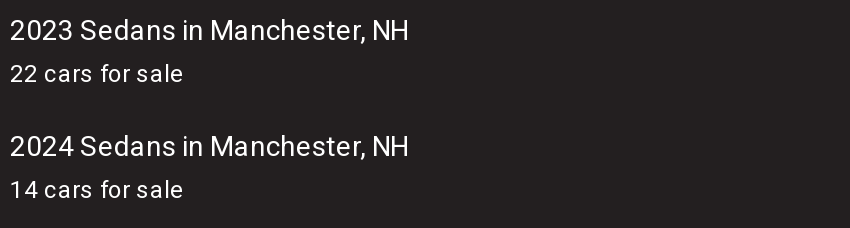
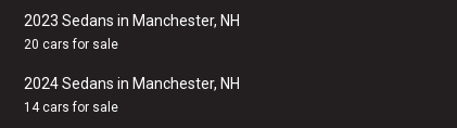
[10,60,184,88] 22 cars for sale -> [24,37,118,52] 20 cars for sale

